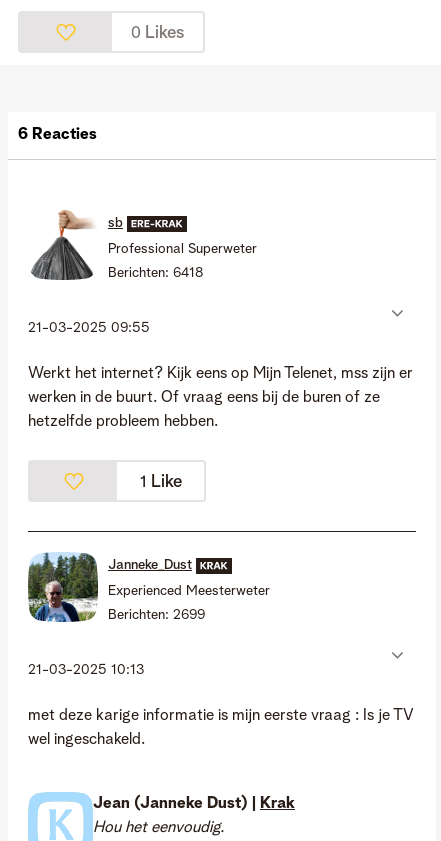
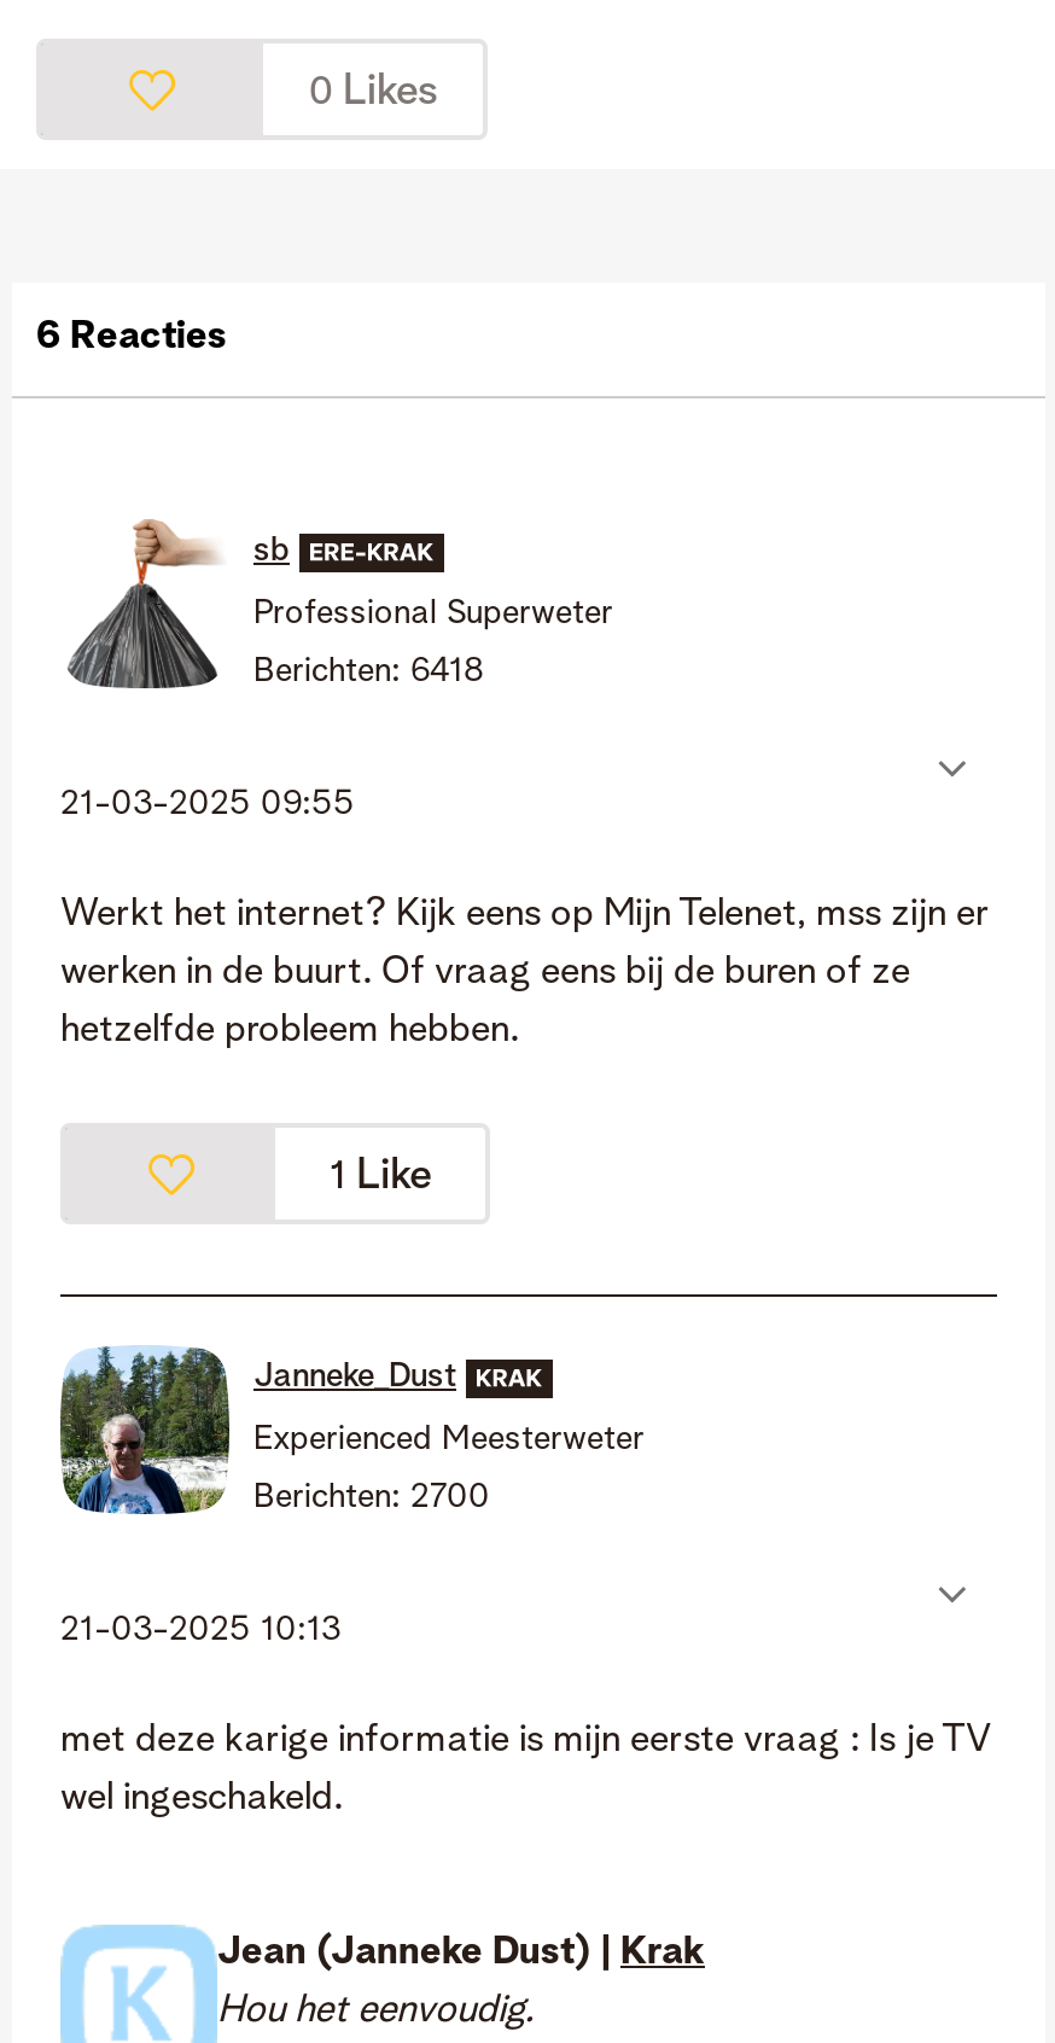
[108,608,205,622] Berichten: 2699 -> [253,1480,490,1514] Berichten: 2700

